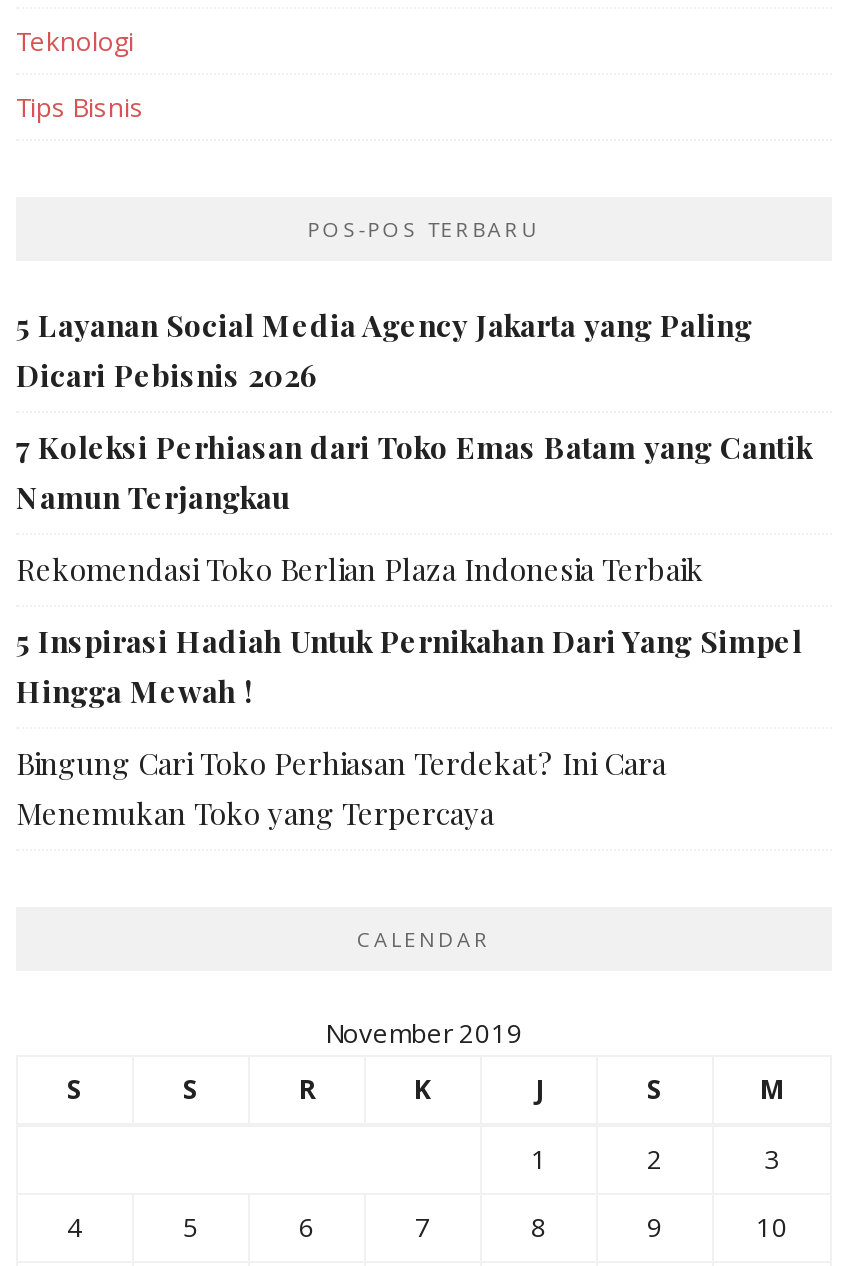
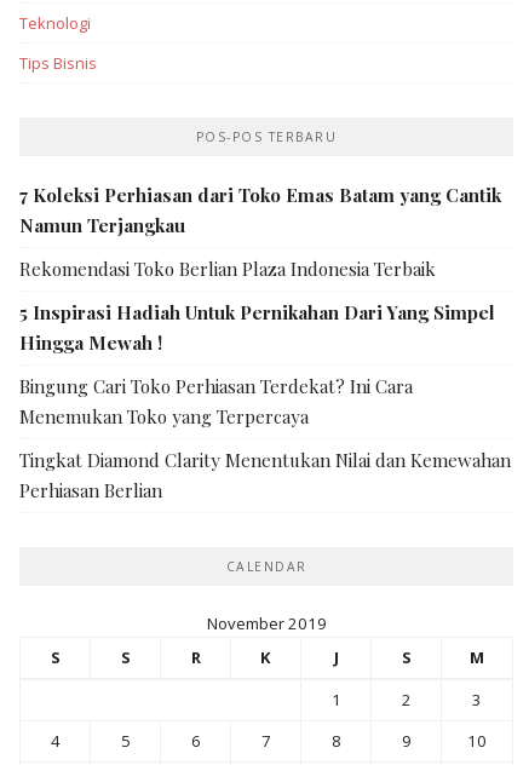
[16,304,752,394] 5 Layanan Social Media Agency Jakarta yang Paling | Dicari Pebisnis 2026 -> none
moved [16,426,812,832] -> [19,182,501,428]: 7 Koleksi Perhiasan dari Toko Emas Batam yang Cantik | Namun Terjangkau | Rekomendasi Toko Berlian Plaza Indonesia Terbaik | 5 Inspirasi Hadiah Untuk Pernikahan Dari Yang Simpel | Hingga Mewah ! | Bingung Cari Toko Perhiasan Terdekat? Ini Cara | Menemukan Toko yang Terpercaya
none -> [19,448,511,502] Tingkat Diamond Clarity Menentukan Nilai dan Kemewahan | Perhiasan Berlian

